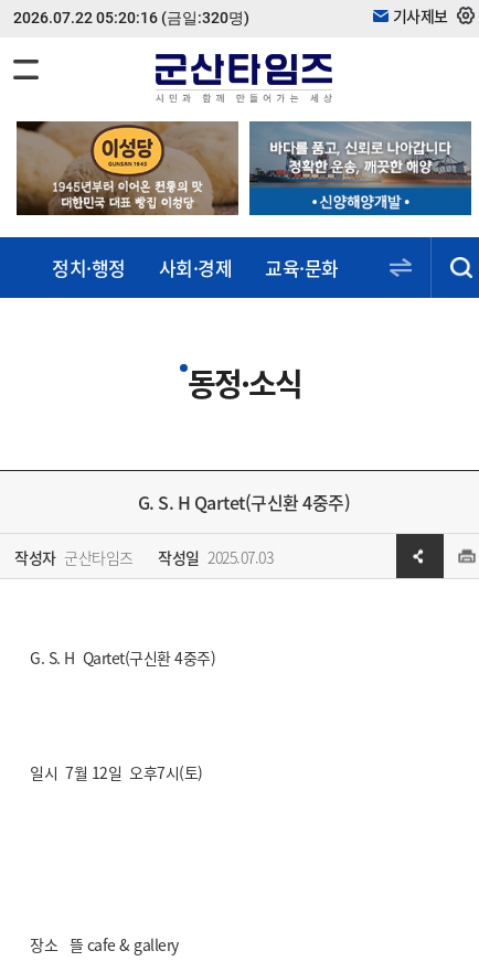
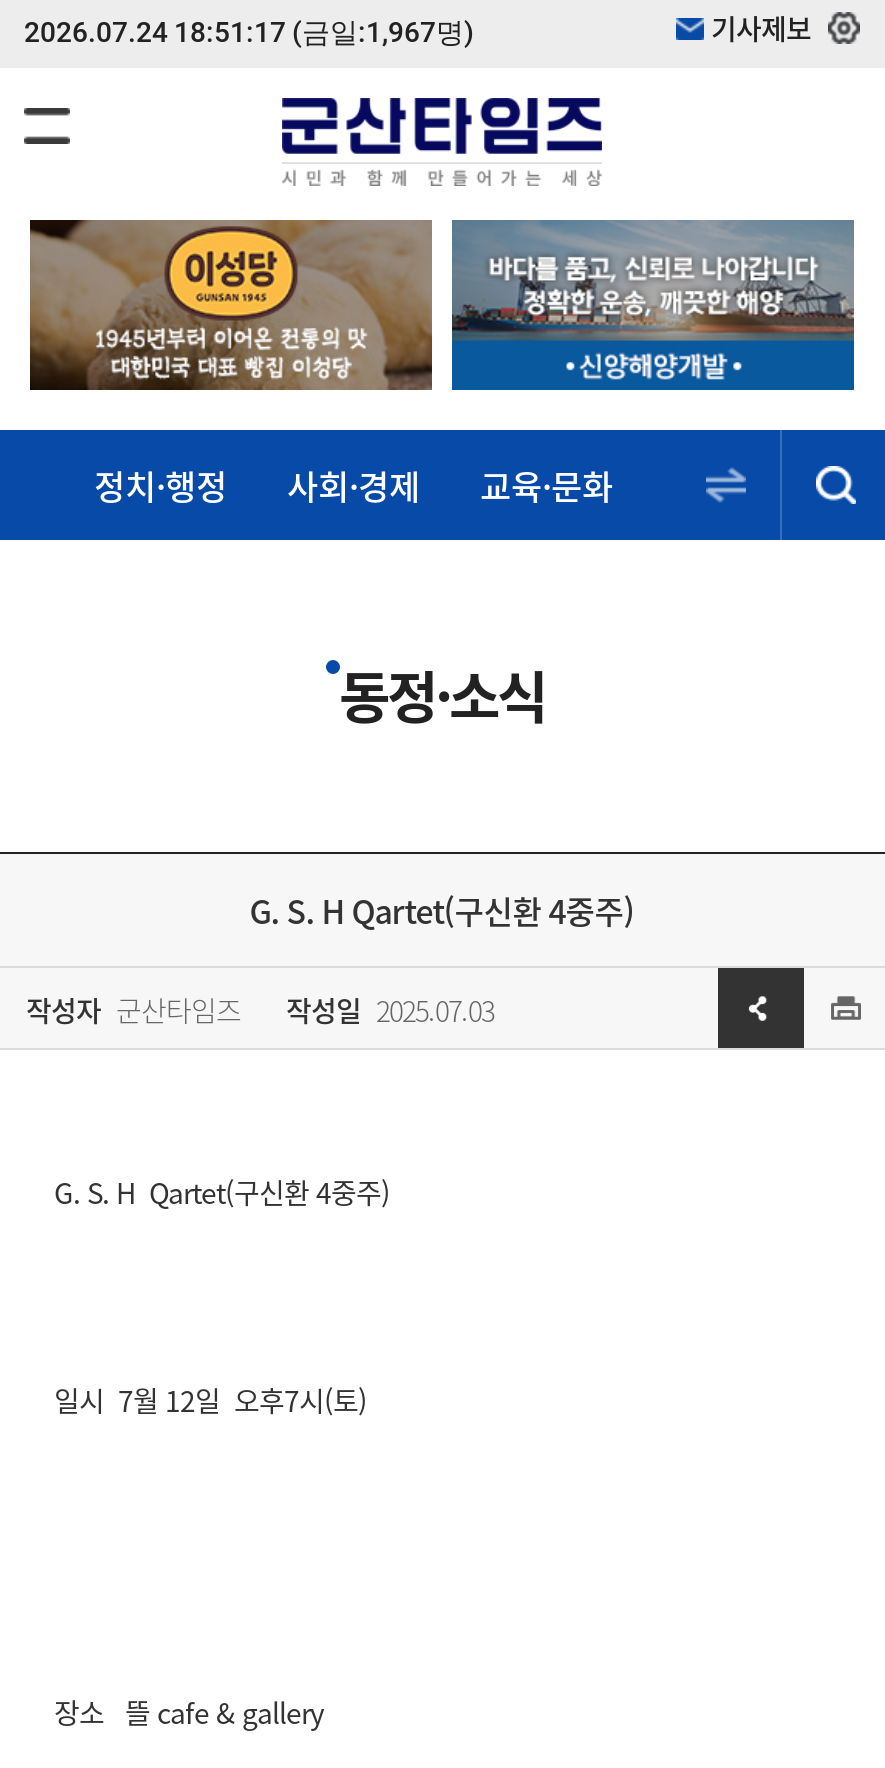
[13,9,249,26] 2026.07.22 05:20:16 (금일:320명) -> [24,16,474,48] 2026.07.24 18:51:17 (금일:1,967명)

